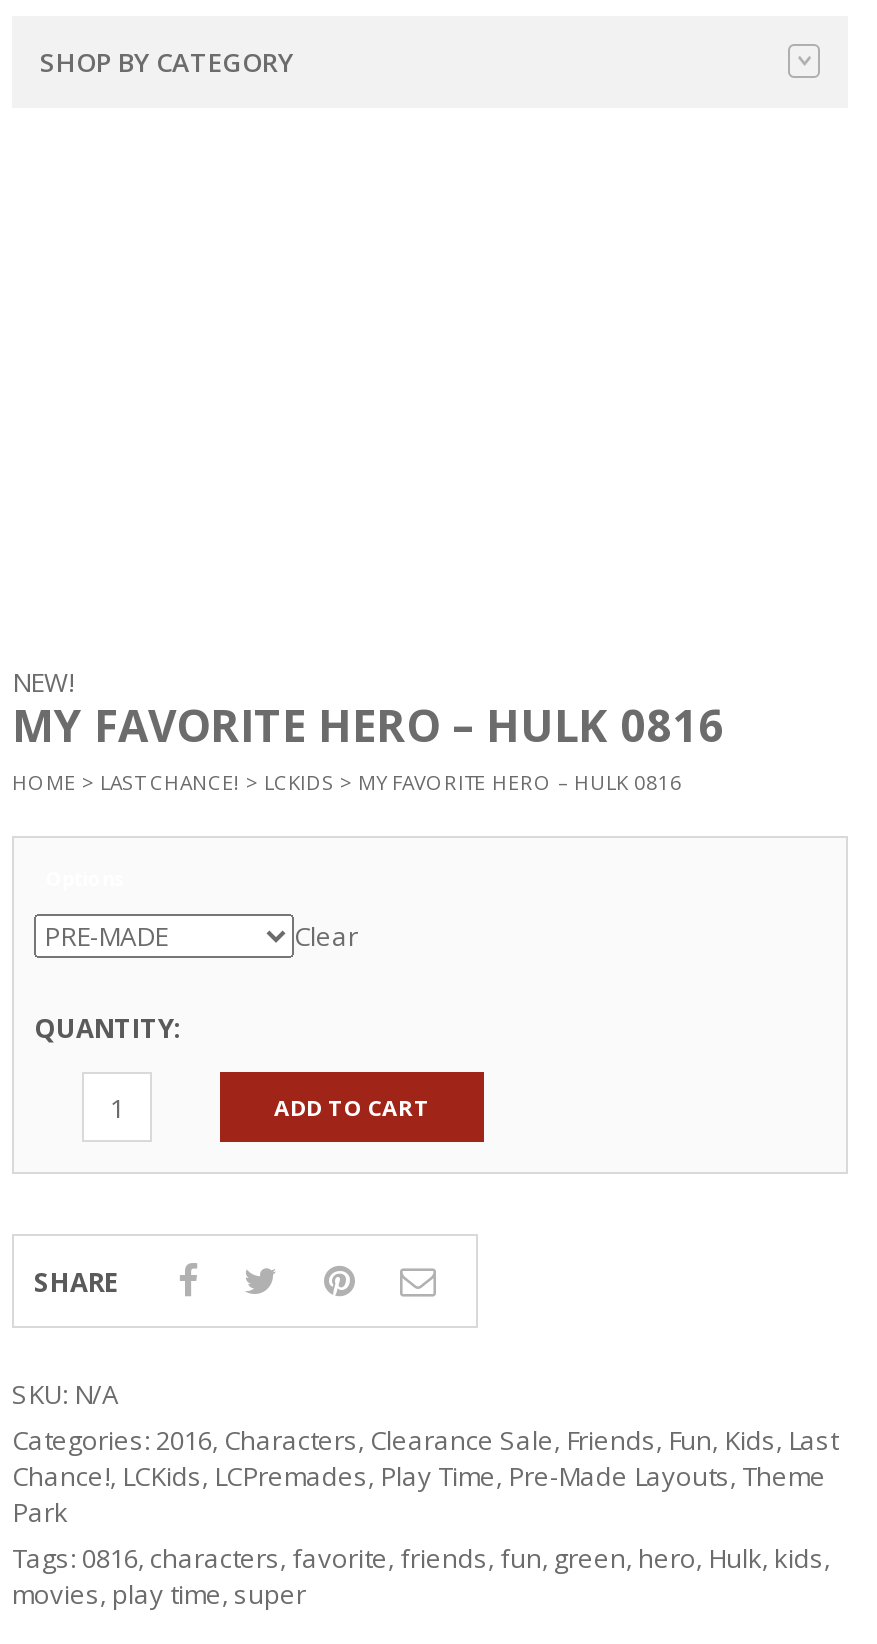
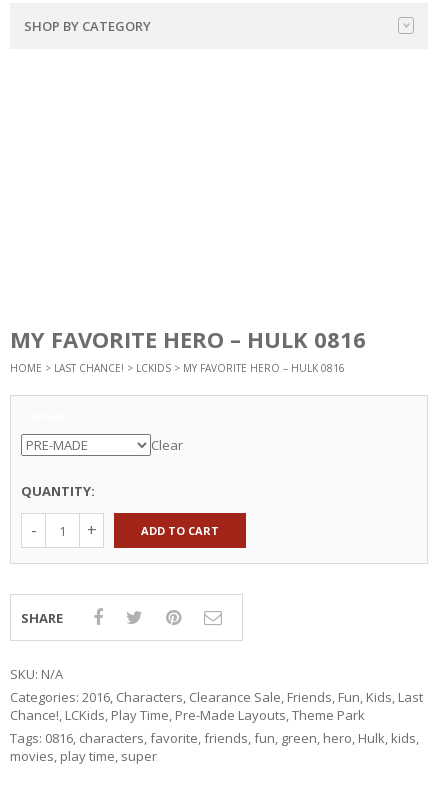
[12,664,74,700] NEW! -> none
[12,1458,826,1530] Chance!, LCKids, LCPremades, Play Time, Pre-Made Layouts, Theme | Park -> [10,706,365,724] Chance!, LCKids, Play Time, Pre-Made Layouts, Theme Park

